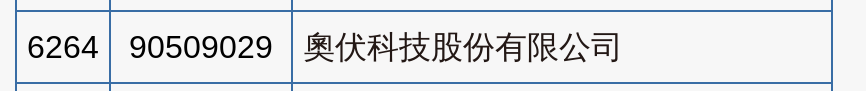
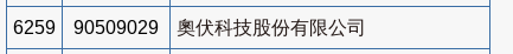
[27,30,623,64] 6264 90509029 奧伏科技股份有限公司 -> [13,17,366,37] 6259 90509029 奧伏科技股份有限公司

